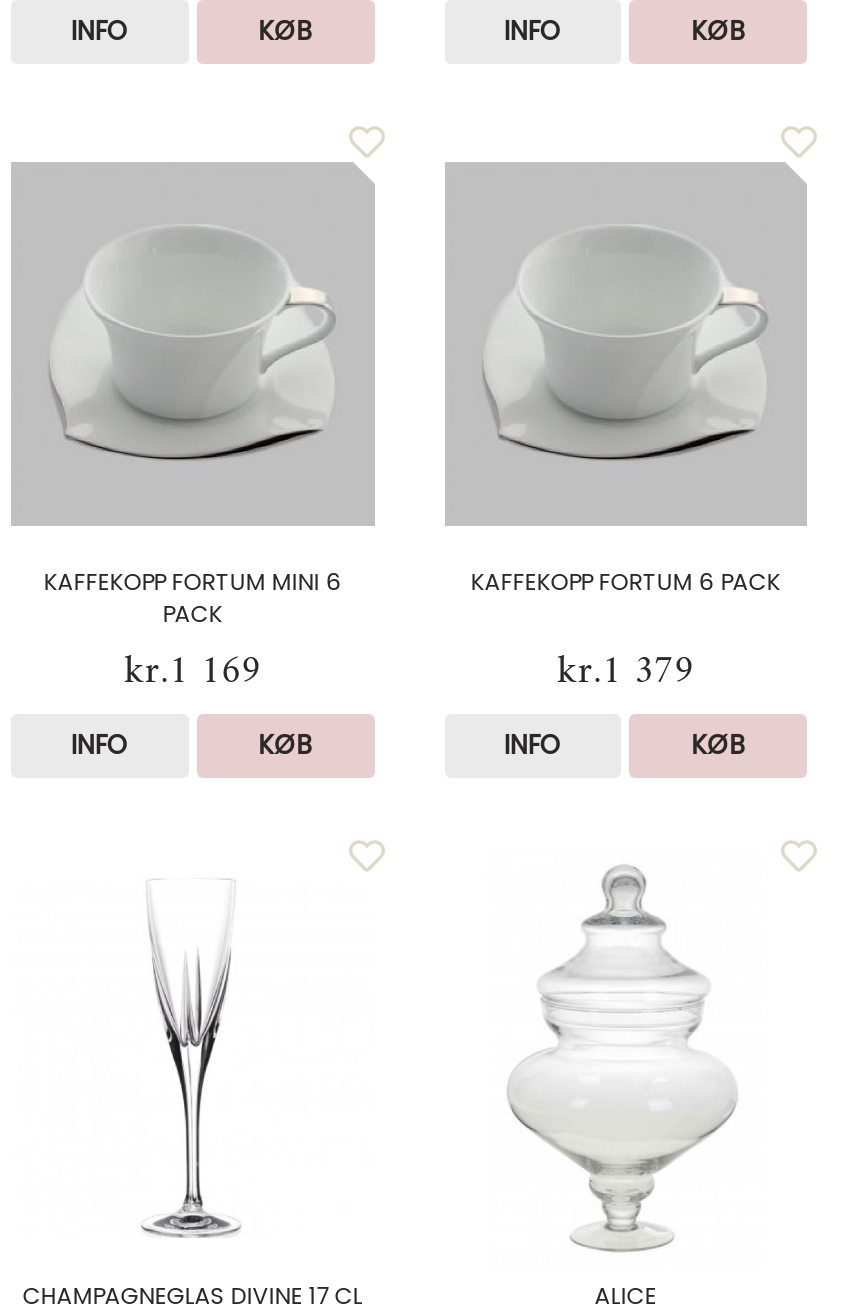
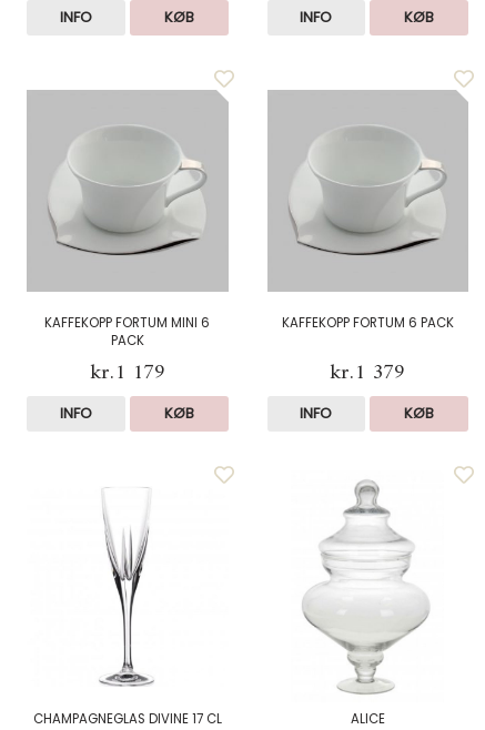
[125,638,261,706] kr.1 169 -> [90,354,165,392] kr.1 179

